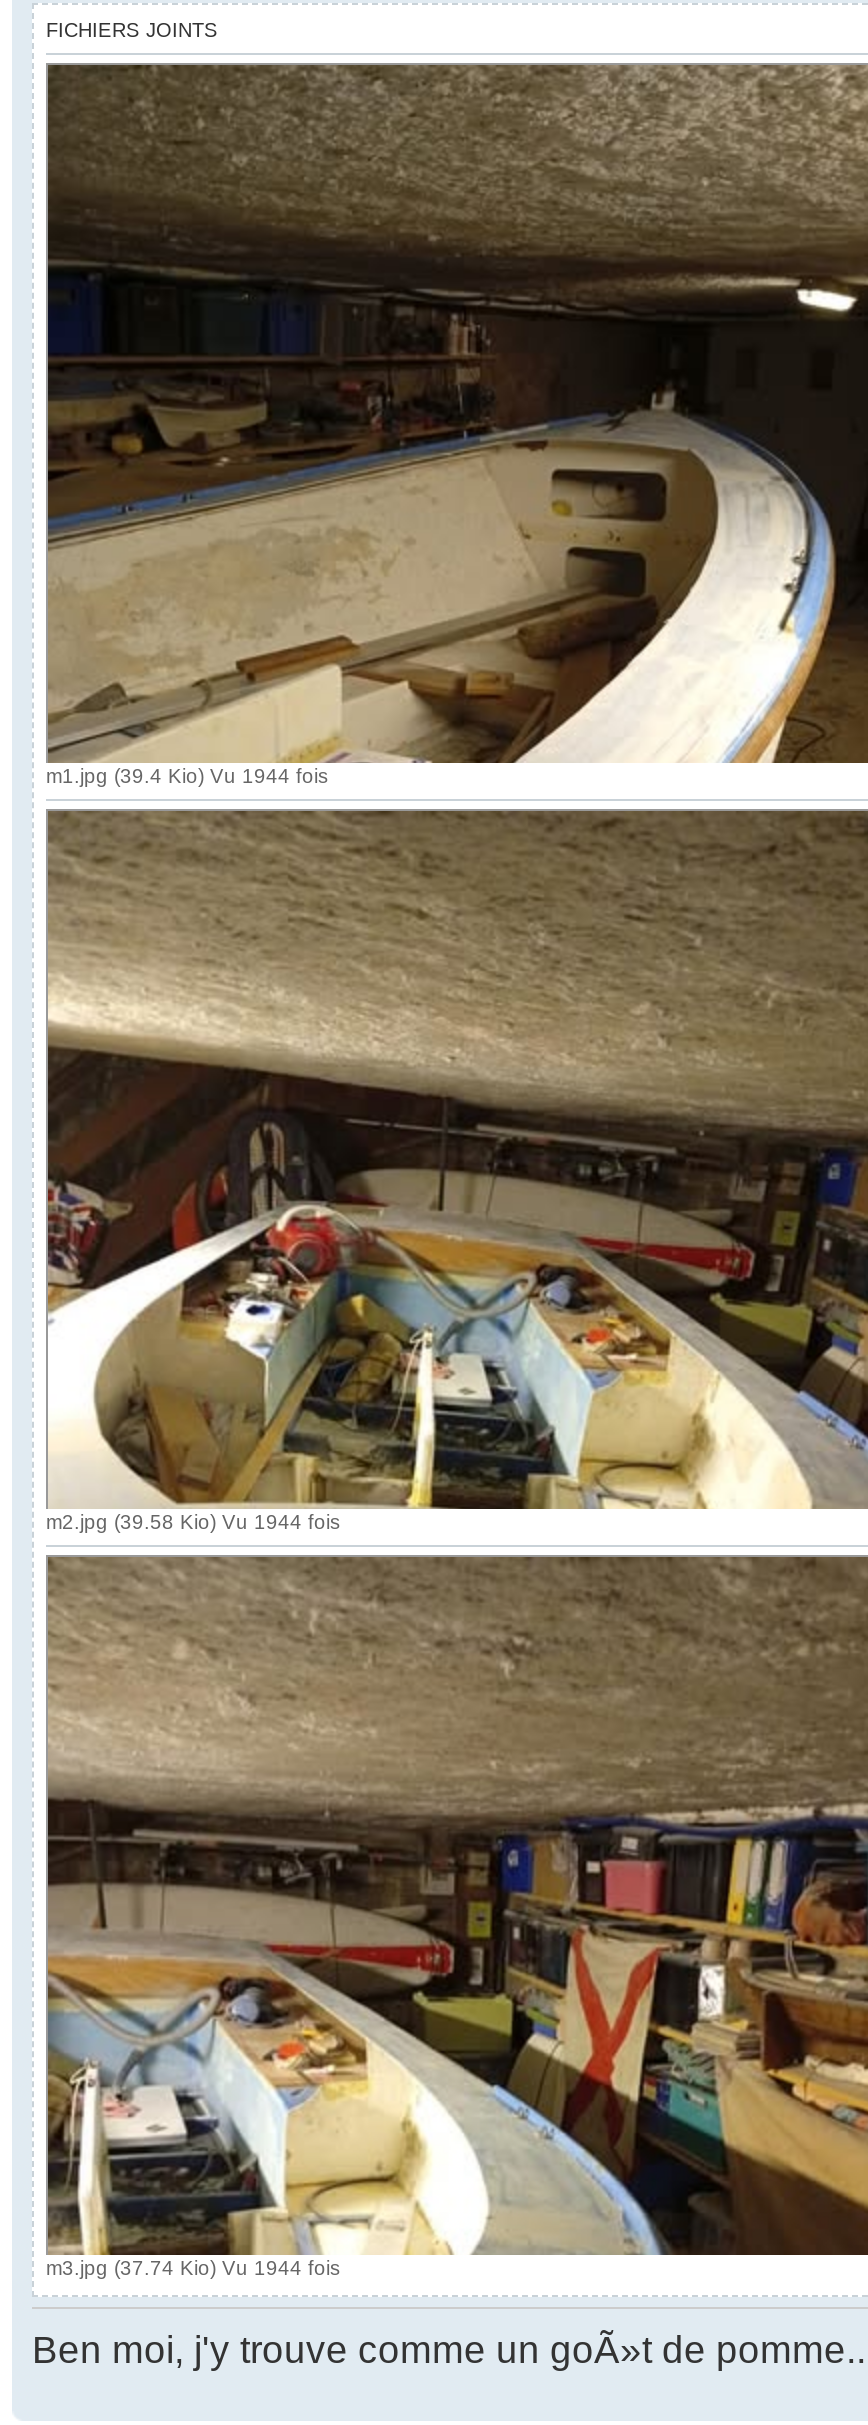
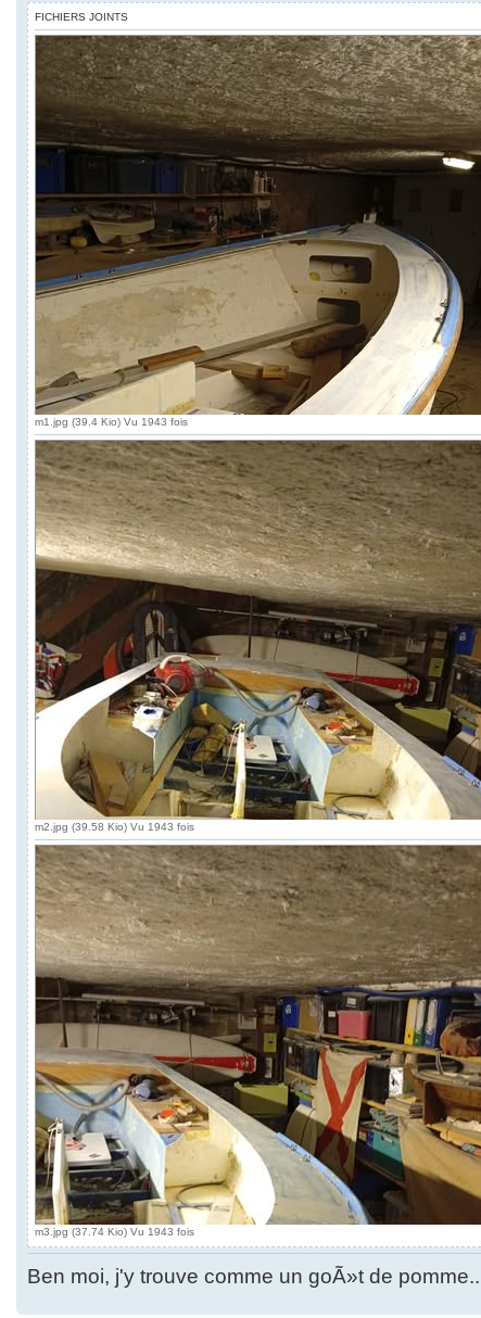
[46,764,328,786] m1.jpg (39.4 Kio) Vu 1944 fois -> [35,416,188,428] m1.jpg (39.4 Kio) Vu 1943 fois
[46,1510,340,1532] m2.jpg (39.58 Kio) Vu 1944 fois -> [35,821,194,833] m2.jpg (39.58 Kio) Vu 1943 fois
[46,2256,340,2278] m3.jpg (37.74 Kio) Vu 1944 fois -> [35,1226,194,1238] m3.jpg (37.74 Kio) Vu 1943 fois

